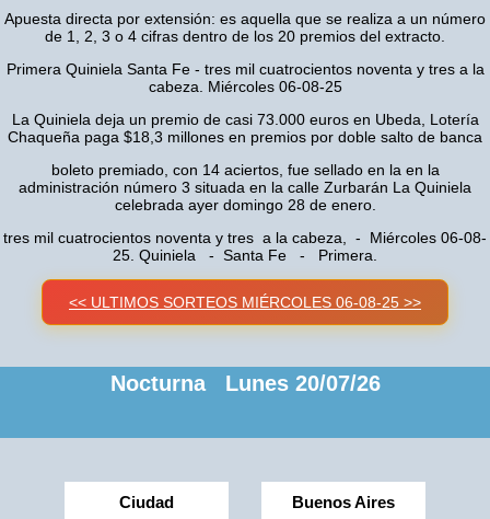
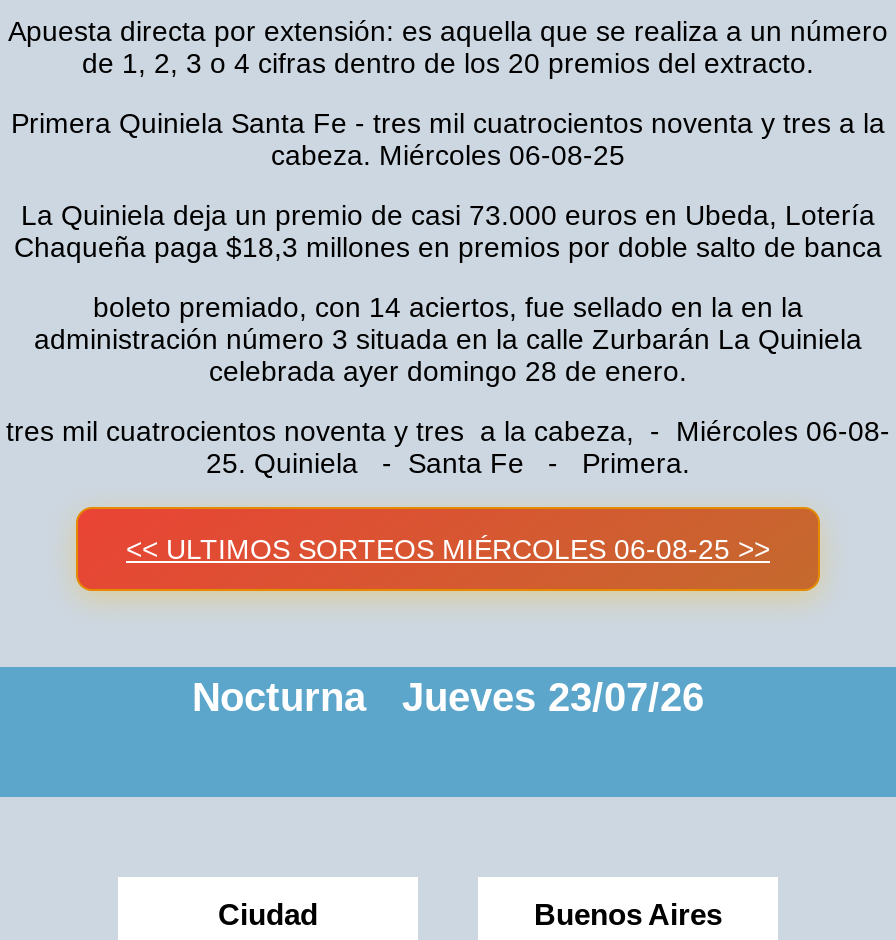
[110,371,380,395] Nocturna Lunes 20/07/26 -> [192,675,704,719] Nocturna Jueves 23/07/26

